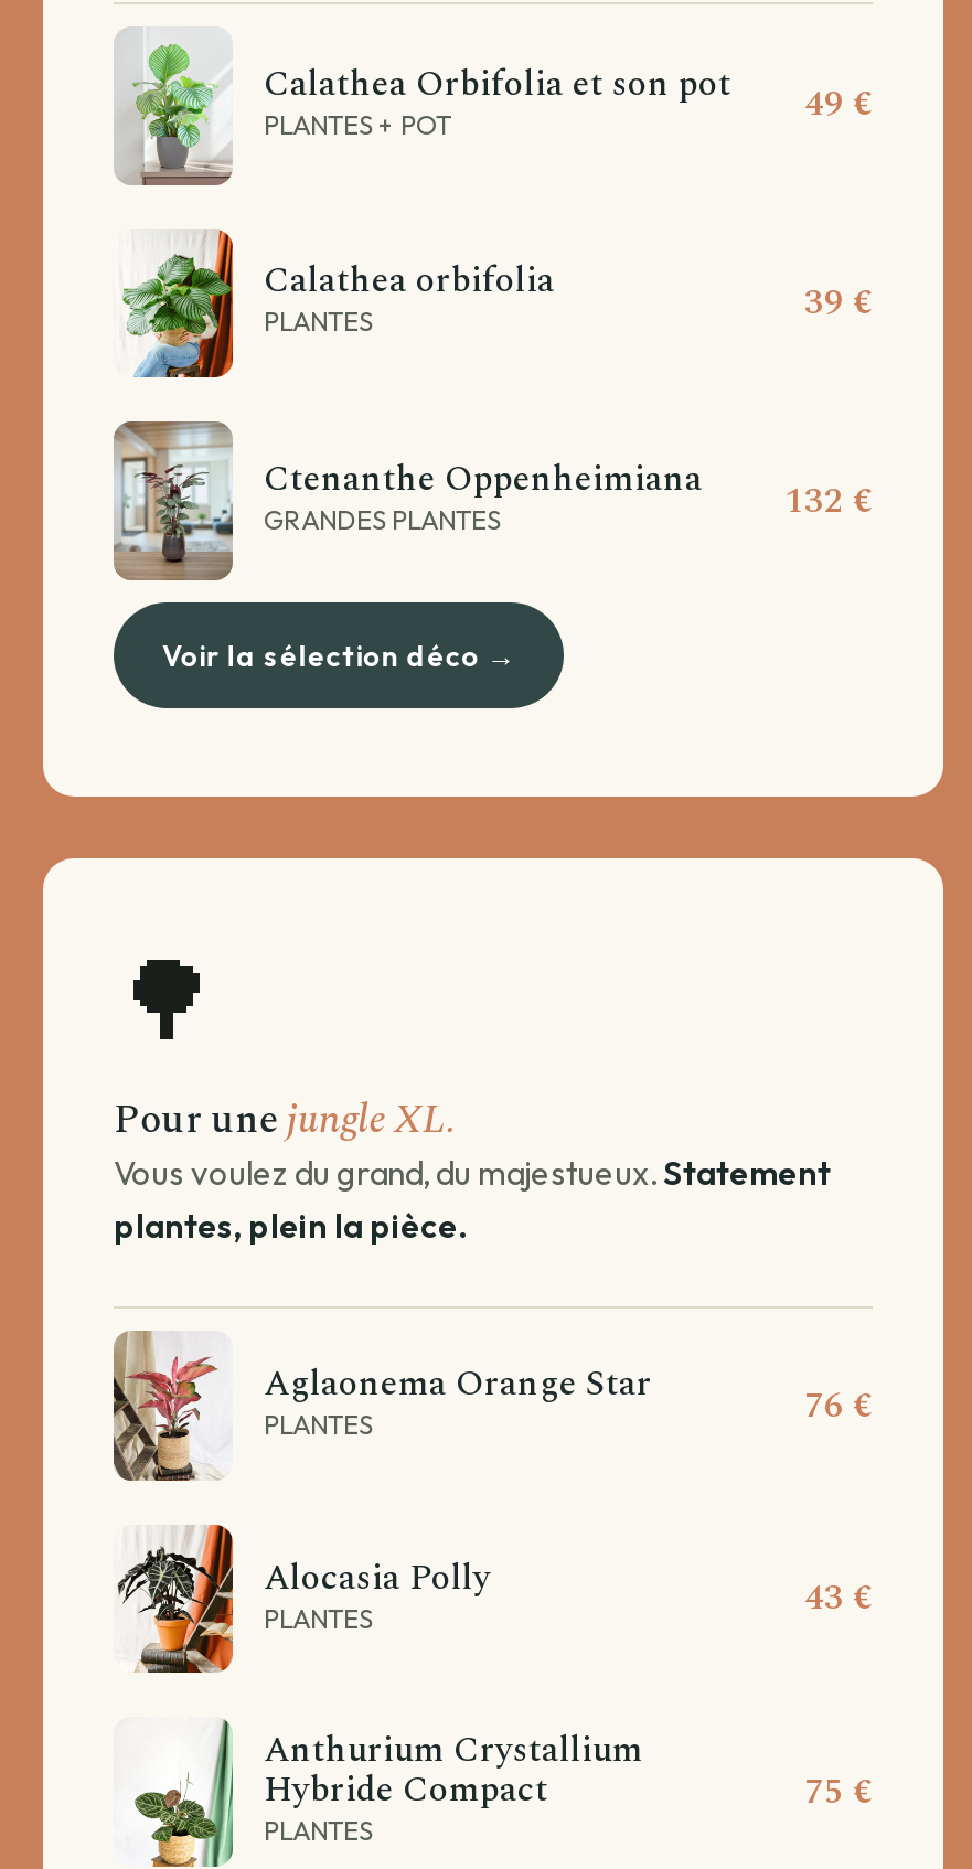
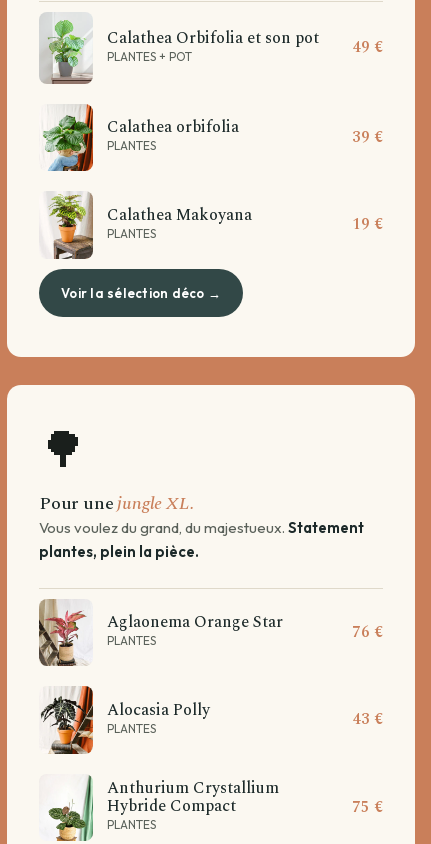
[111,419,873,583] [image] | Ctenanthe Oppenheimiana | GRANDES PLANTES | 132 € -> [39,191,383,259] [image] | Calathea Makoyana | PLANTES | 19 €

